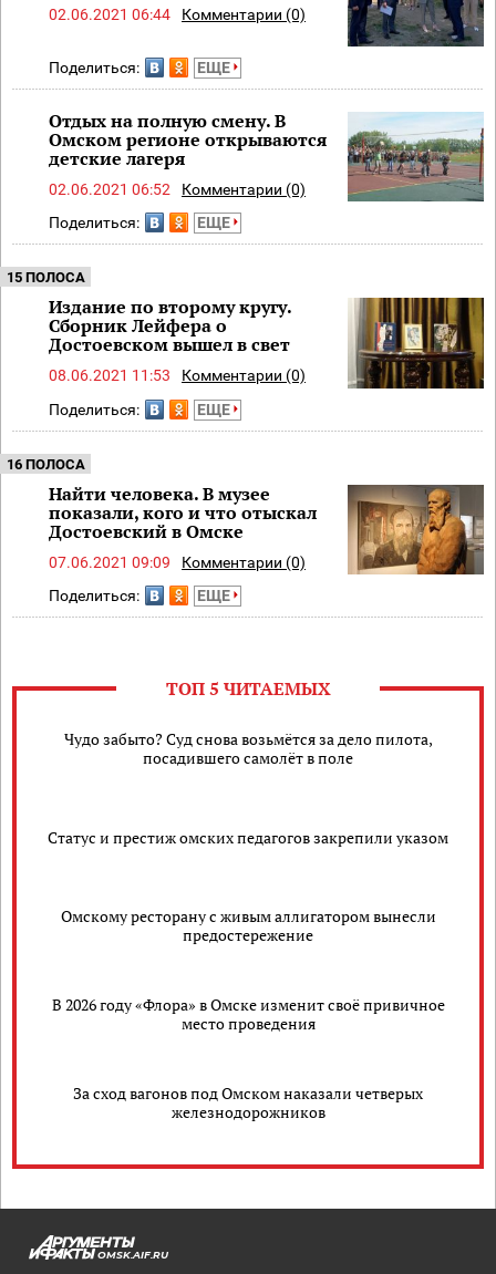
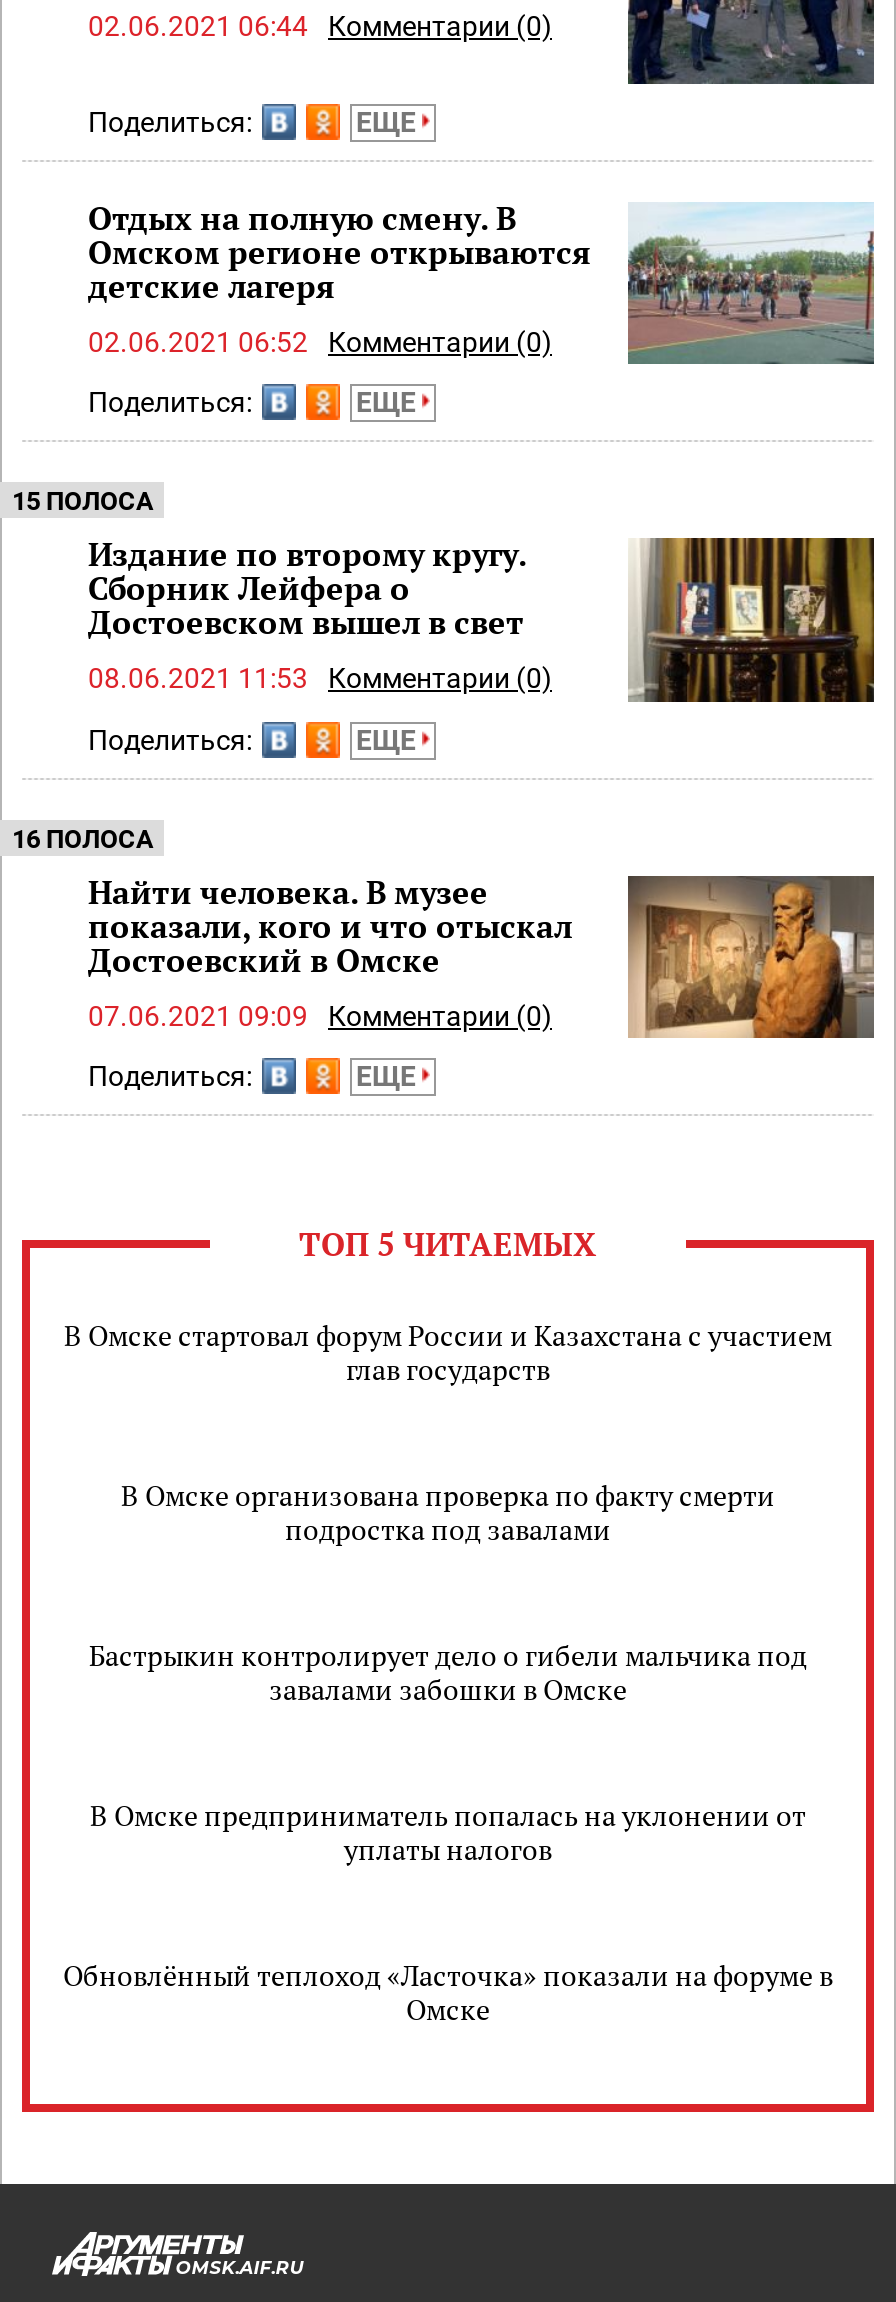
[64,729,432,768] Чудо забыто? Суд снова возьмётся за дело пилота, | посадившего самолёт в поле -> [64,1317,832,1389] В Омске стартовал форум России и Казахстана с участием | глав государств
[48,827,448,848] Статус и престиж омских педагогов закрепили указом -> [121,1477,775,1549] В Омске организована проверка по факту смерти | подростка под завалами
[60,906,436,946] Омскому ресторану с живым аллигатором вынесли | предостережение -> [89,1637,807,1709] Бастрыкин контролирует дело о гибели мальчика под | завалами забошки в Омске
[51,994,445,1034] В 2026 году «Флора» в Омске изменит своё привичное | место проведения -> [90,1797,806,1869] В Омске предприниматель попалась на уклонении от | уплаты налогов
[73,1083,423,1123] За сход вагонов под Омском наказали четверых | железнодорожников -> [63,1957,833,2029] Обновлённый теплоход «Ласточка» показали на форуме в | Омске

